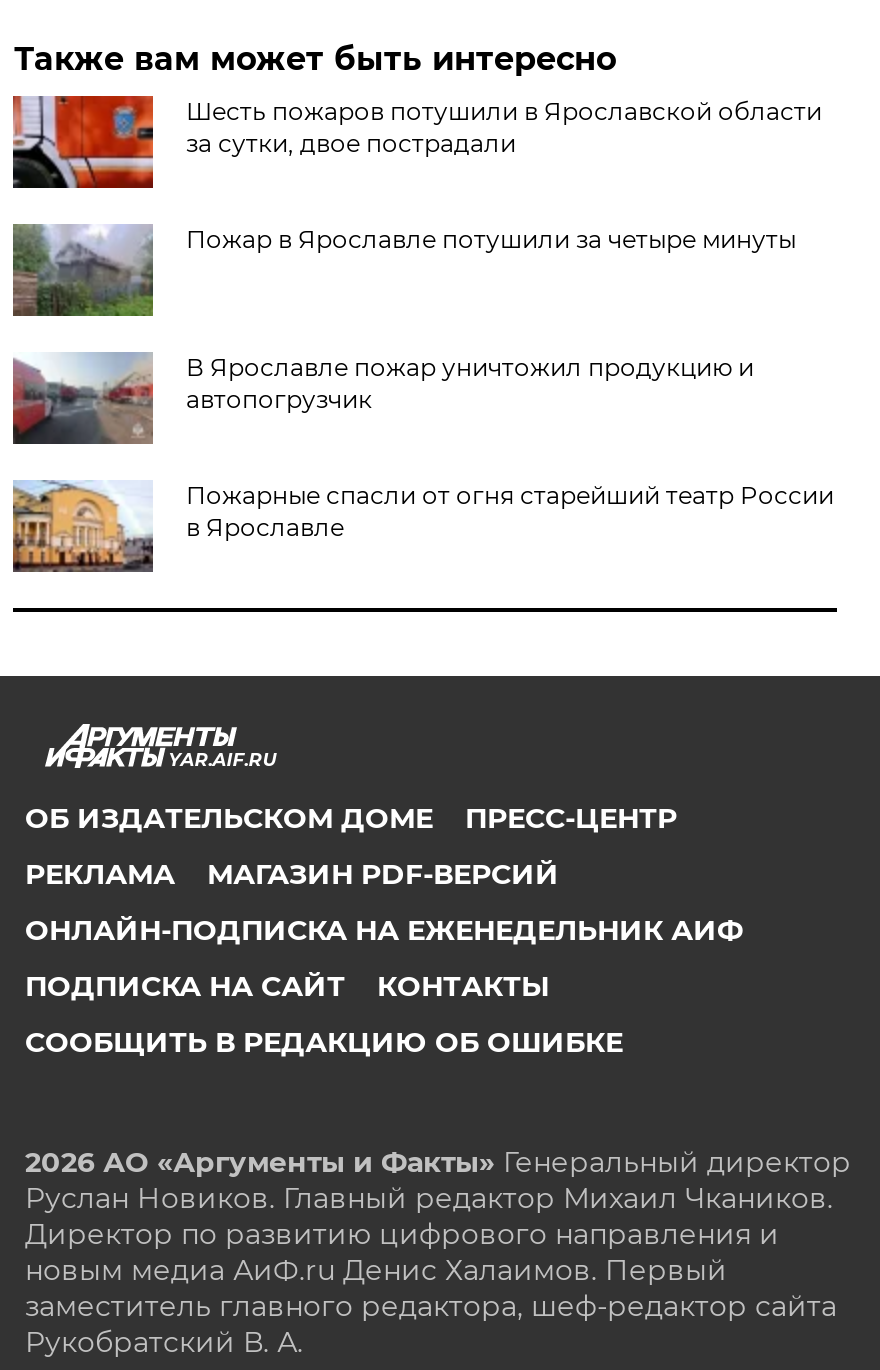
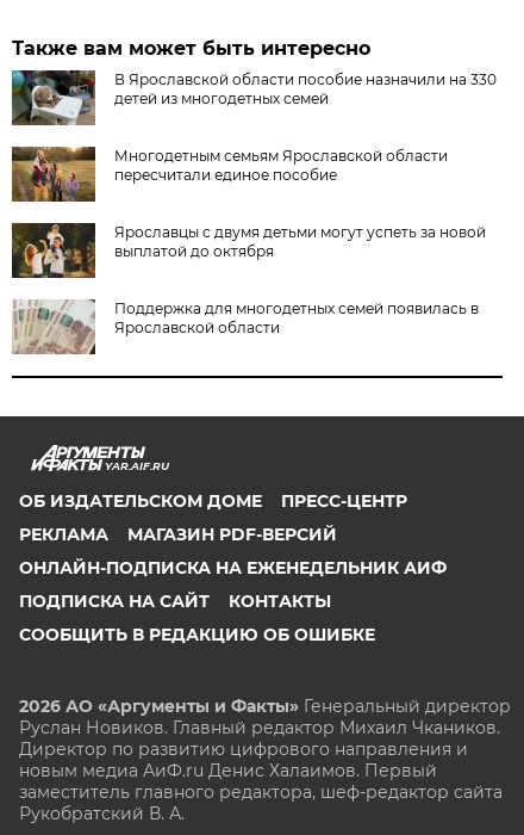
[11,94,822,190] [image] | Шесть пожаров потушили в Ярославской области | за сутки, двое пострадали -> [11,69,497,126] [image] | В Ярославской области пособие назначили на 330 | детей из многодетных семей
[11,223,796,318] [image] | Пожар в Ярославле потушили за четыре минуты -> [11,146,448,203] [image] | Многодетным семьям Ярославской области | пересчитали единое пособие
[11,351,754,444] [image] | В Ярославле пожар уничтожил продукцию и | автопогрузчик -> [11,222,486,279] [image] | Ярославцы с двумя детьми могут успеть за новой | выплатой до октября
[13,479,834,574] [image] | Пожарные спасли от огня старейший театр России | в Ярославле -> [13,298,479,355] [image] | Поддержка для многодетных семей появилась в | Ярославской области

